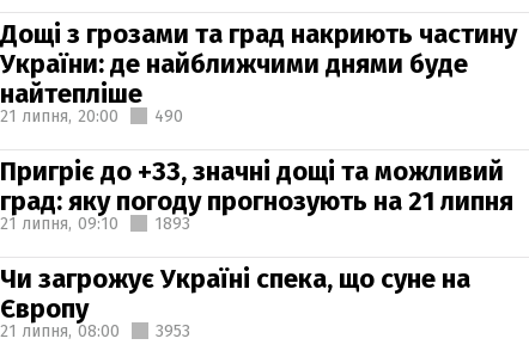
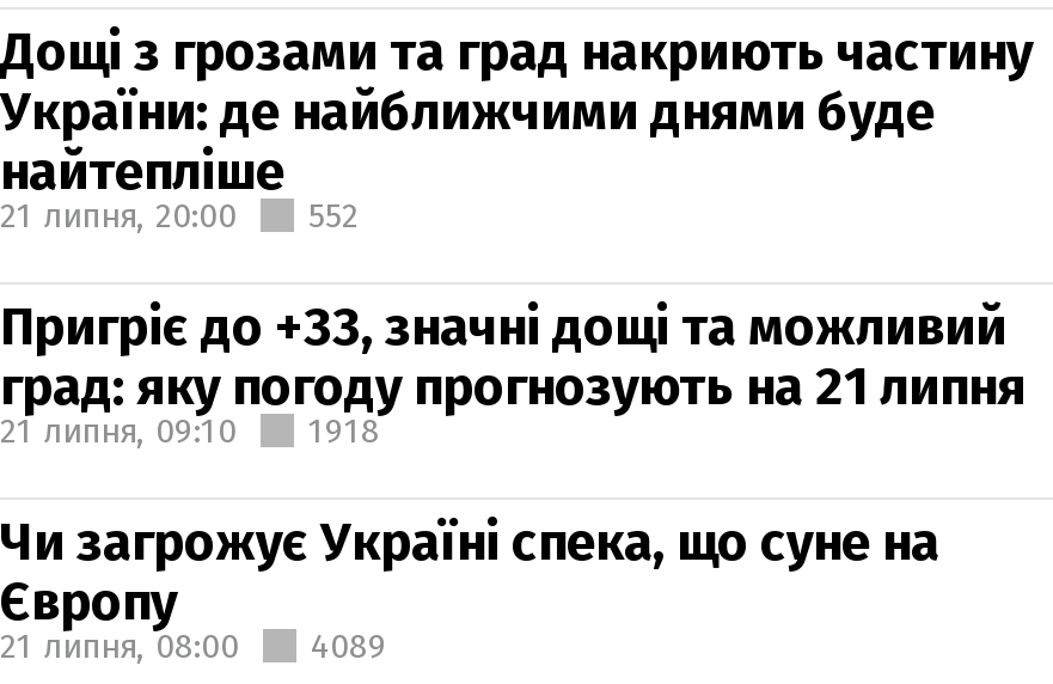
[0,106,183,126] 21 липня, 20:00 490 -> [0,195,359,236] 21 липня, 20:00 552
[154,213,190,233] 1893 -> [308,410,380,451] 1918
[0,321,190,341] 21 липня, 08:00 3953 -> [0,625,387,666] 21 липня, 08:00 4089

